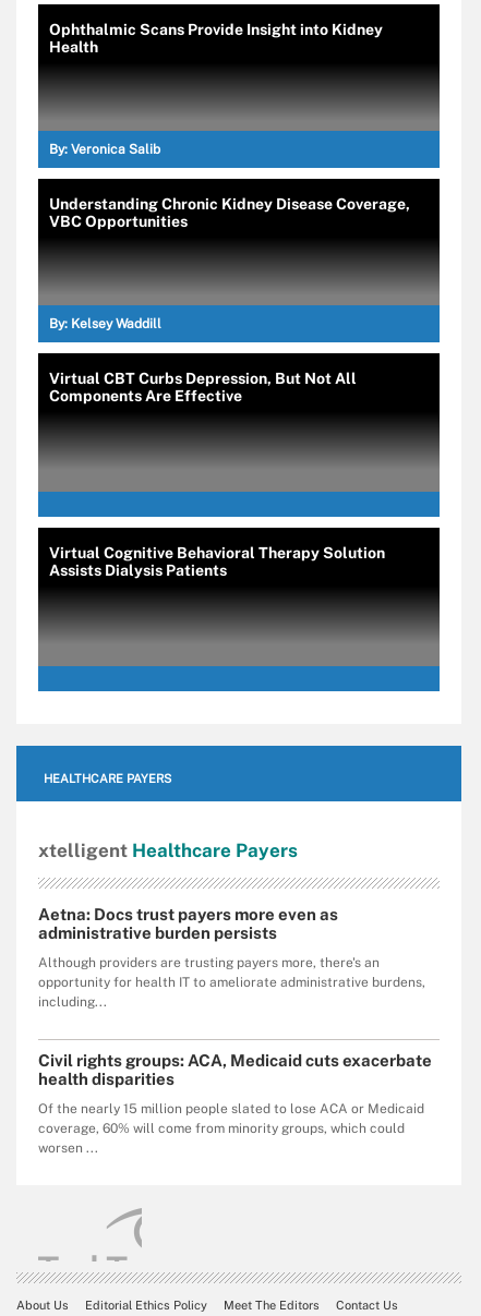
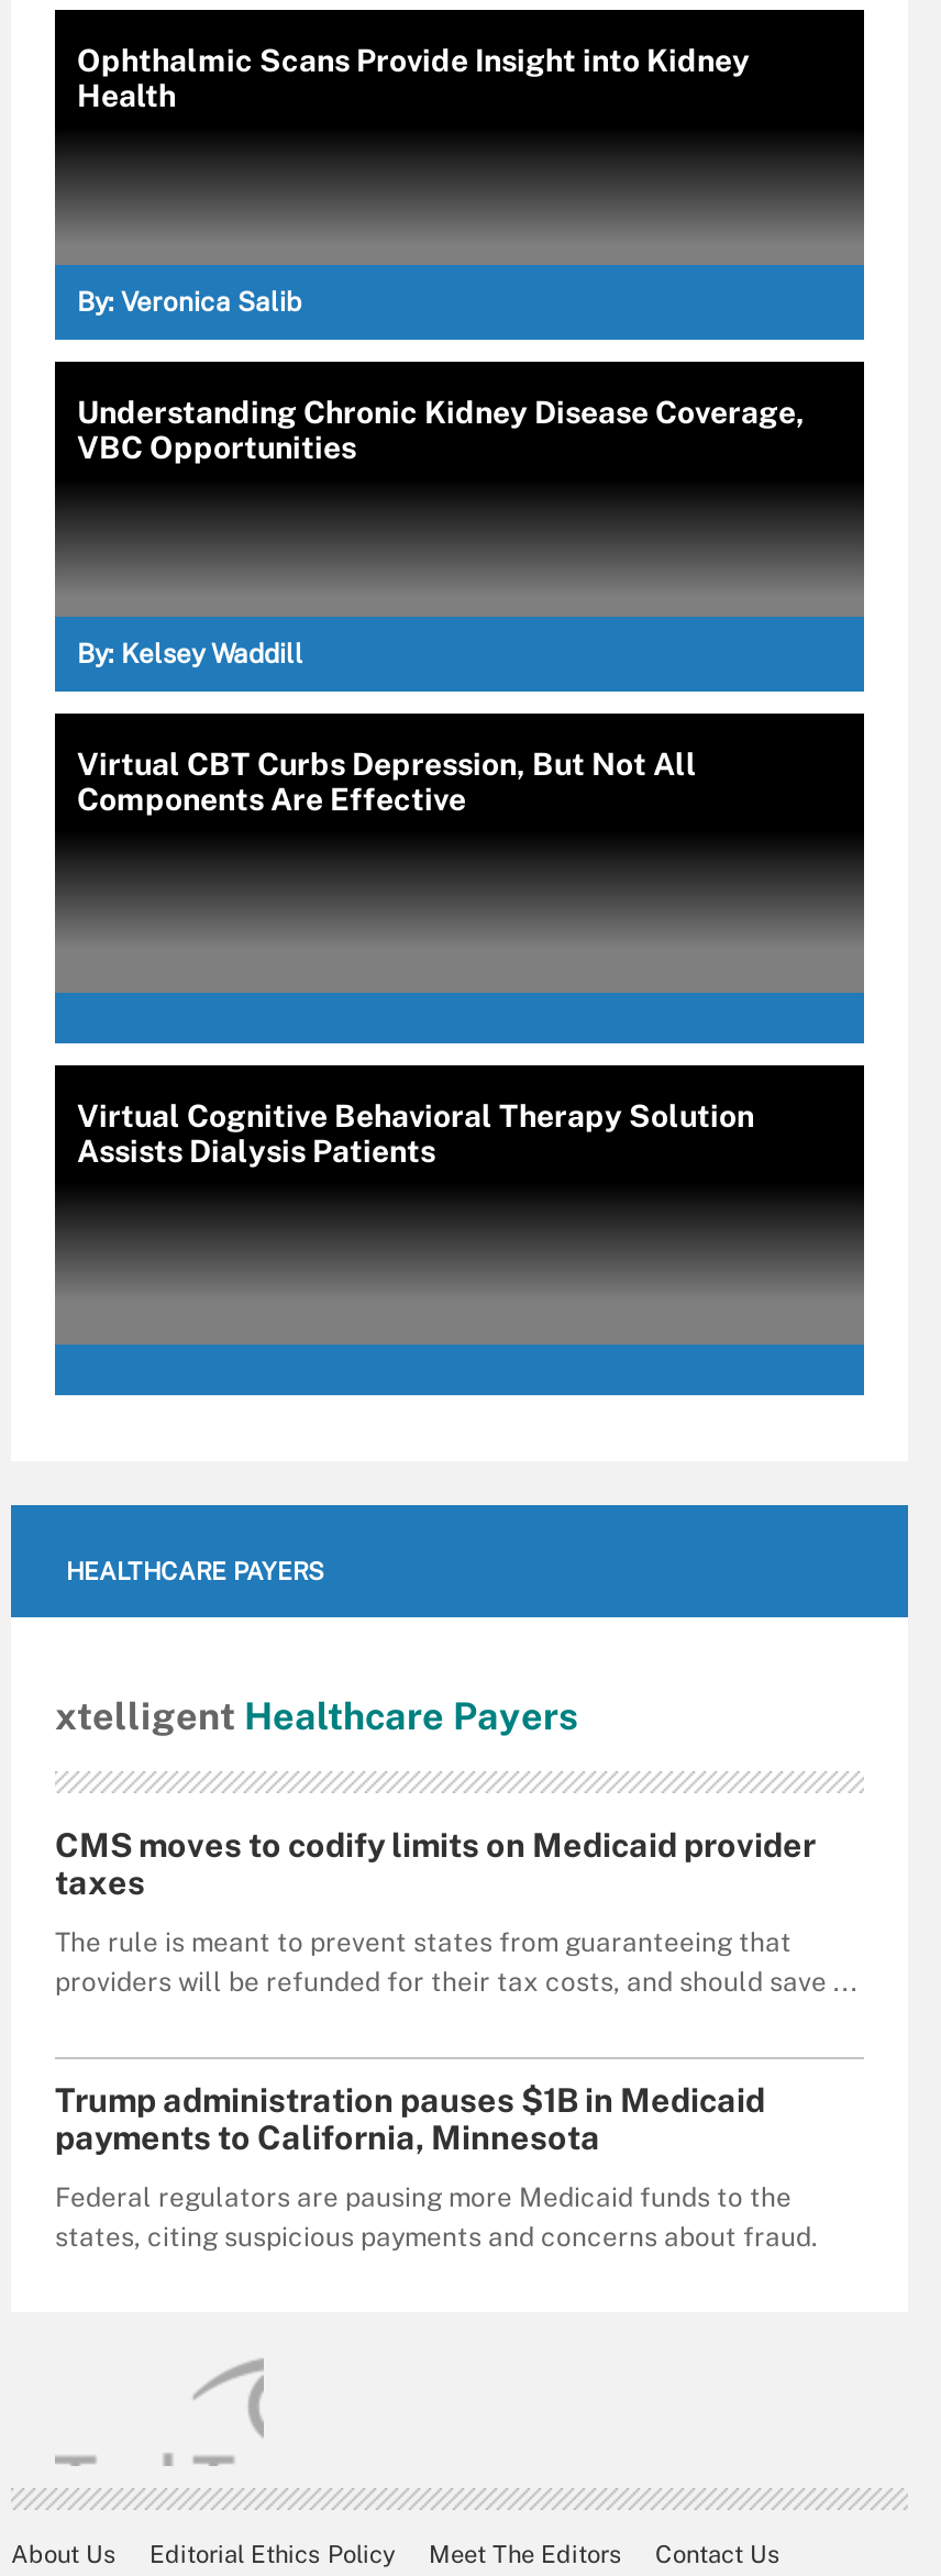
[38,904,338,941] Aetna: Docs trust payers more even as | administrative burden persists -> [55,1825,816,1900] CMS moves to codify limits on Medicaid provider | taxes
[38,955,425,1009] Although providers are trusting payers more, there's an | opportunity for health IT to ameliorate administrative burdens, | including... -> [55,1926,857,1997] The rule is meant to prevent states from guaranteeing that | providers will be refunded for their tax costs, and should save ...
[38,1051,432,1088] Civil rights groups: ACA, Medicaid cuts exacerbate | health disparities -> [55,2080,765,2155] Trump administration pauses $1B in Medicaid | payments to California, Minnesota
[38,1101,424,1155] Of the nearly 15 million people slated to lose ACA or Medicaid | coverage, 60% will come from minority groups, which could | worsen ... -> [55,2181,818,2252] Federal regulators are pausing more Medicaid funds to the | states, citing suspicious payments and concerns about fraud.

